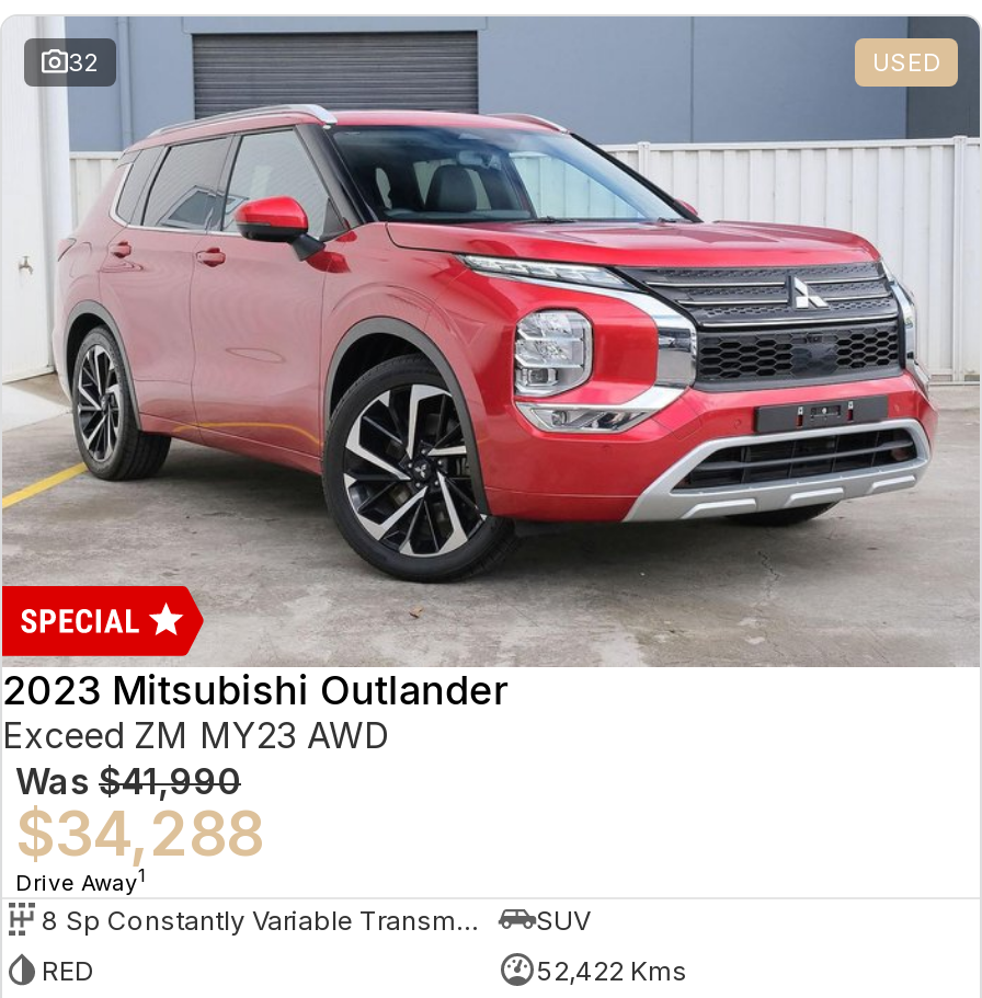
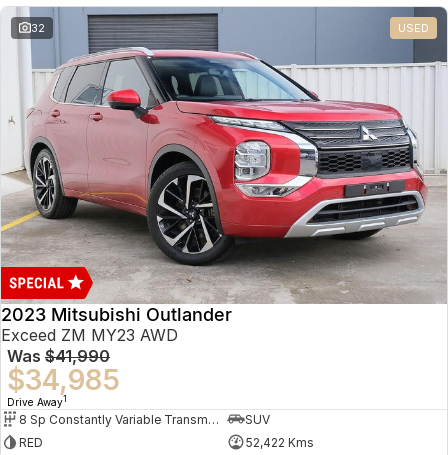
[15,797,263,872] $34,288 -> [7,363,120,397] $34,985

